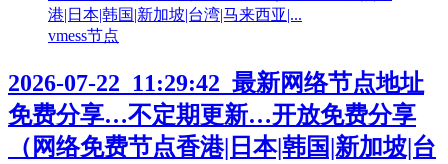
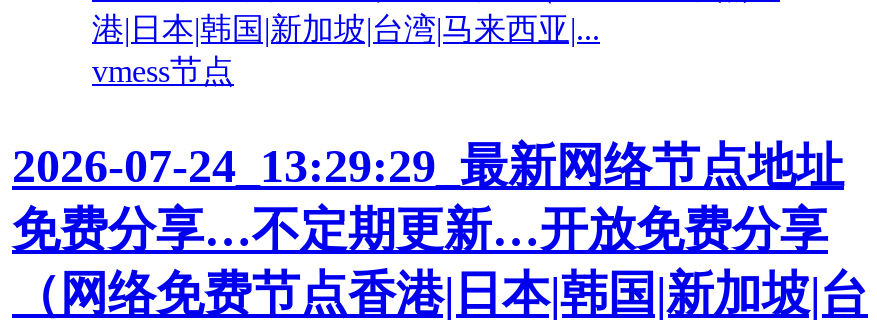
[8,70,424,96] 2026-07-22_11:29:42_最新网络节点地址 -> [12,139,844,191] 2026-07-24_13:29:29_最新网络节点地址

